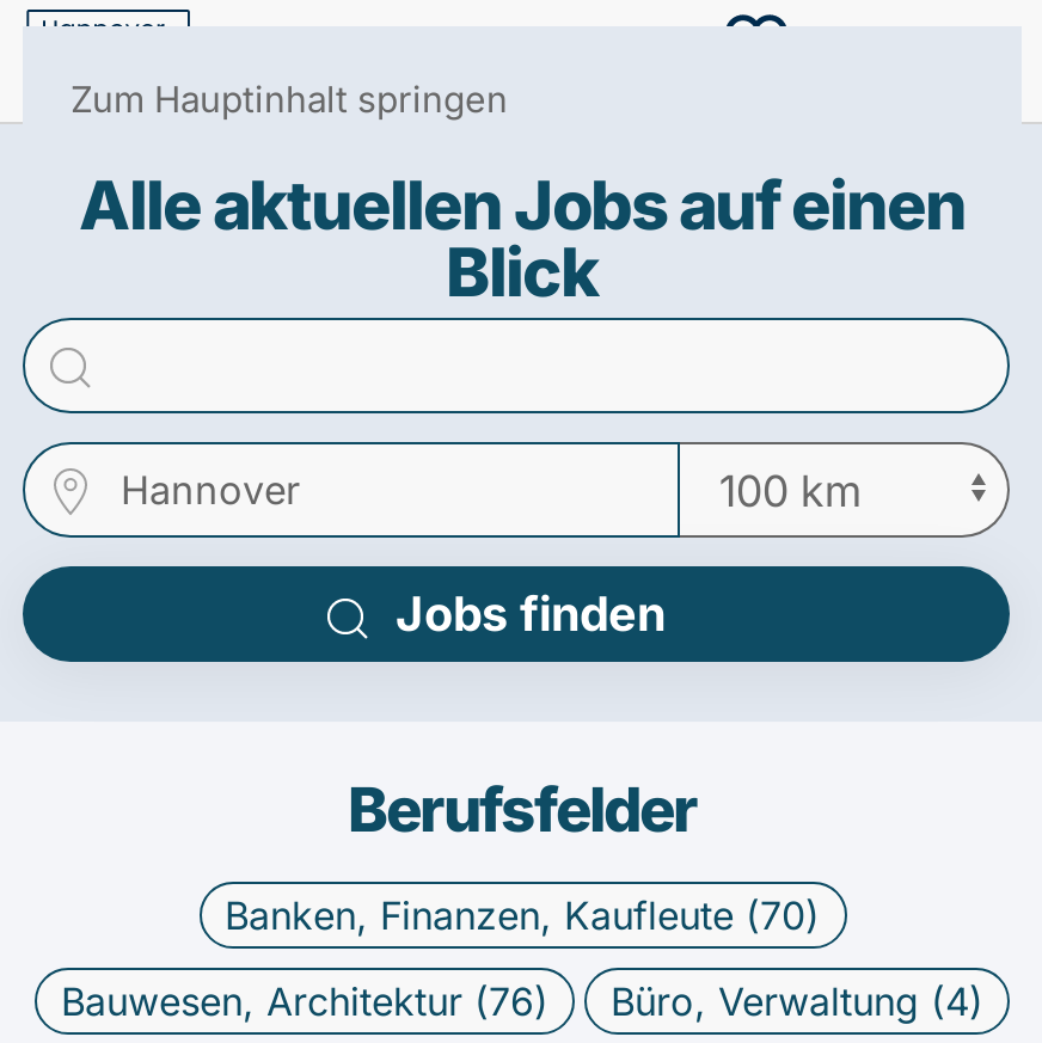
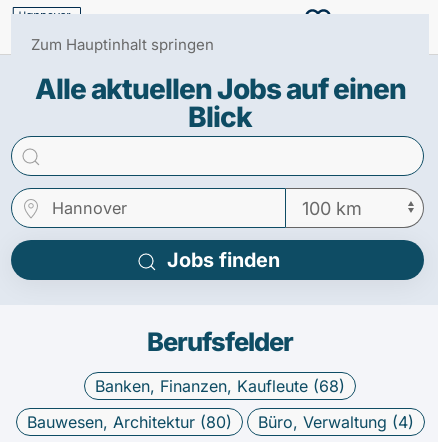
[225,891,820,939] Banken, Finanzen, Kaufleute (70) -> [95,376,345,396] Banken, Finanzen, Kaufleute (68)
[61,977,548,1025] Bauwesen, Architektur (76) -> [26,412,231,432] Bauwesen, Architektur (80)

